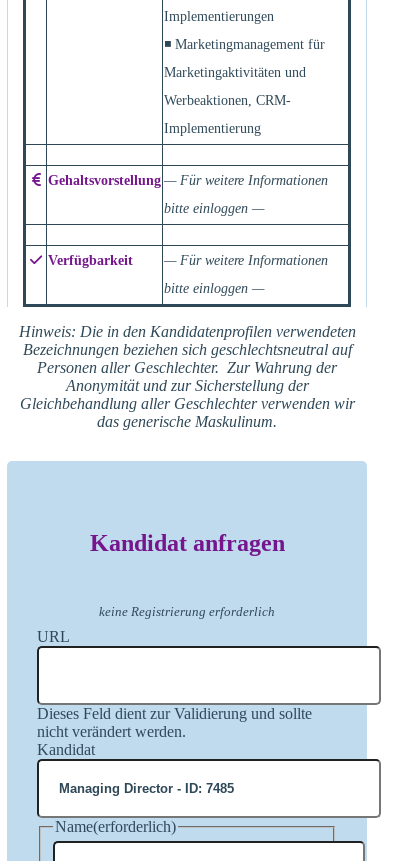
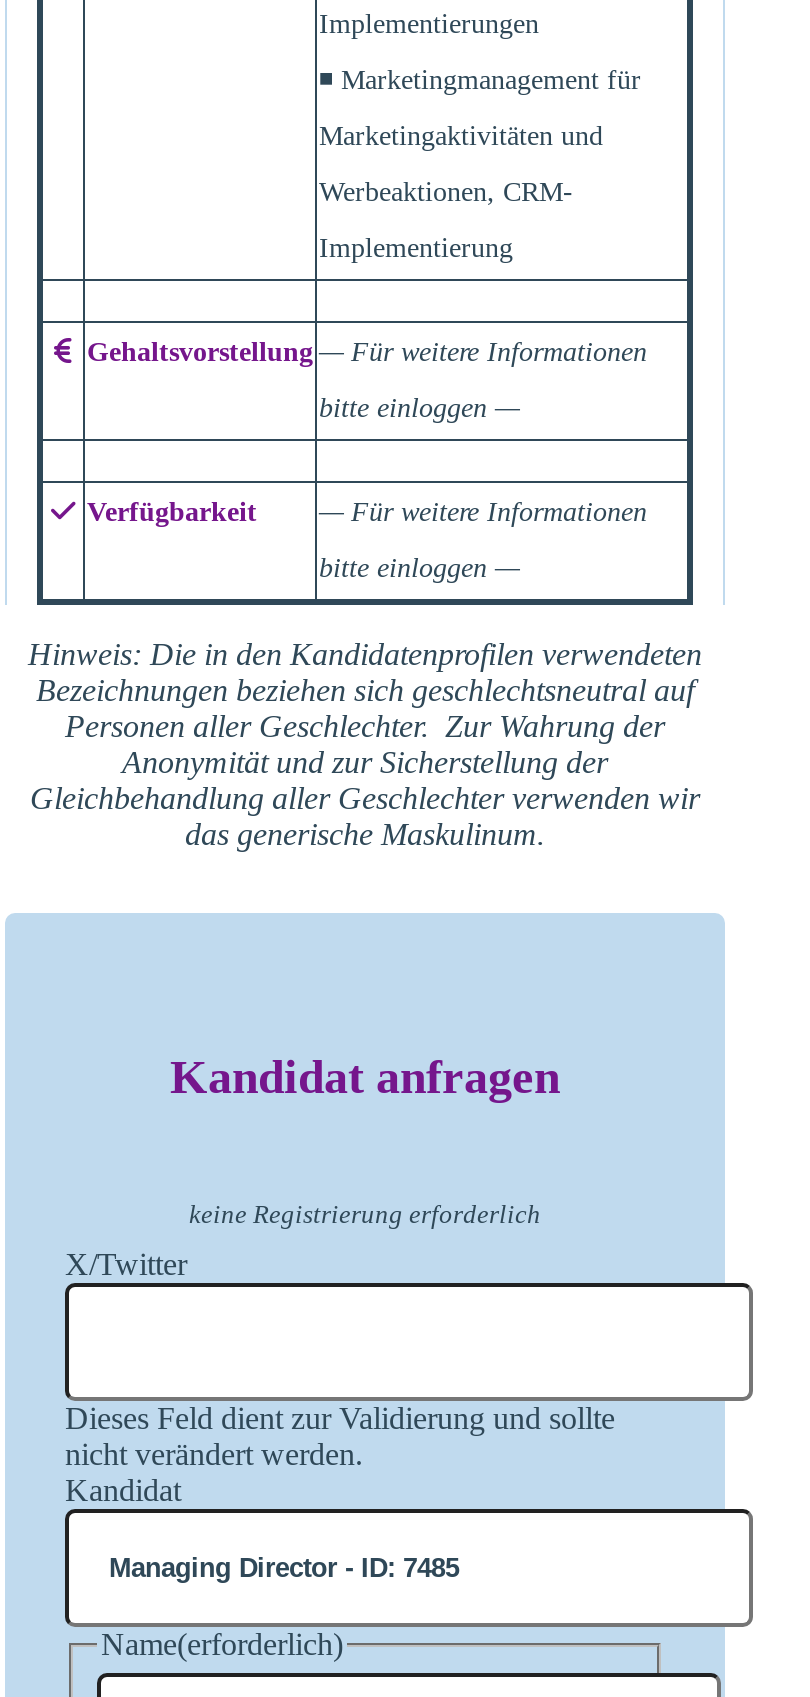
[37,628,70,645] URL -> [65,1247,187,1281] X/Twitter

